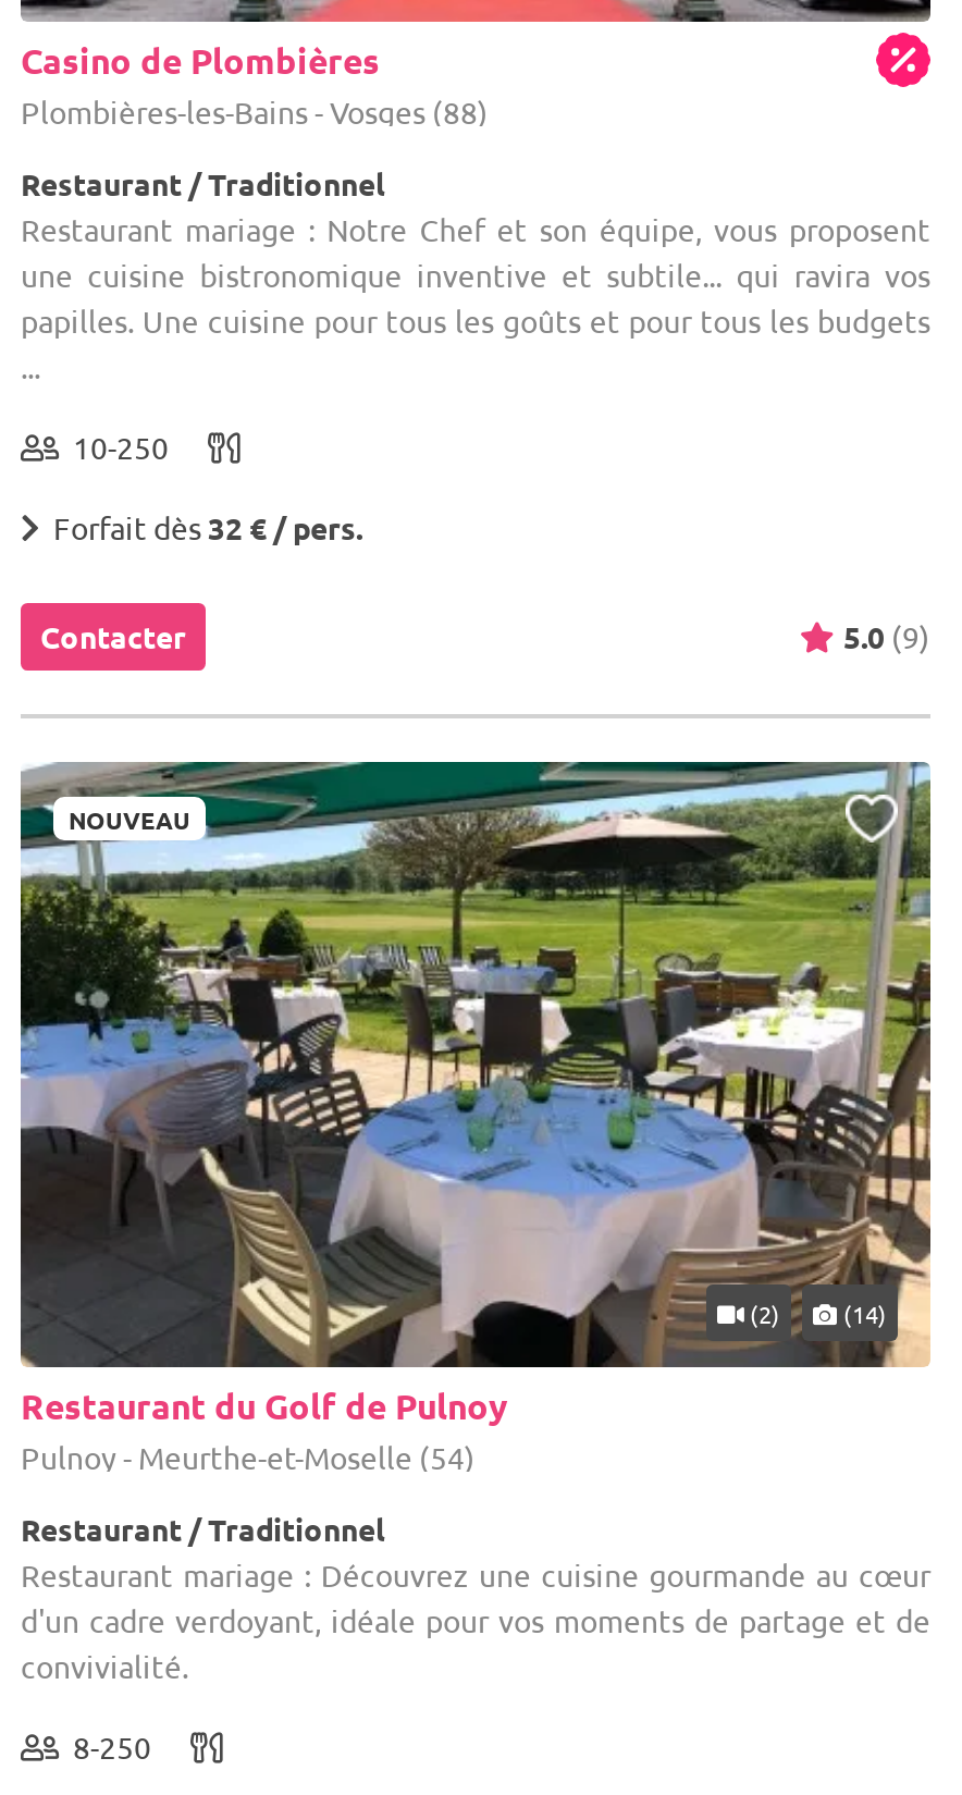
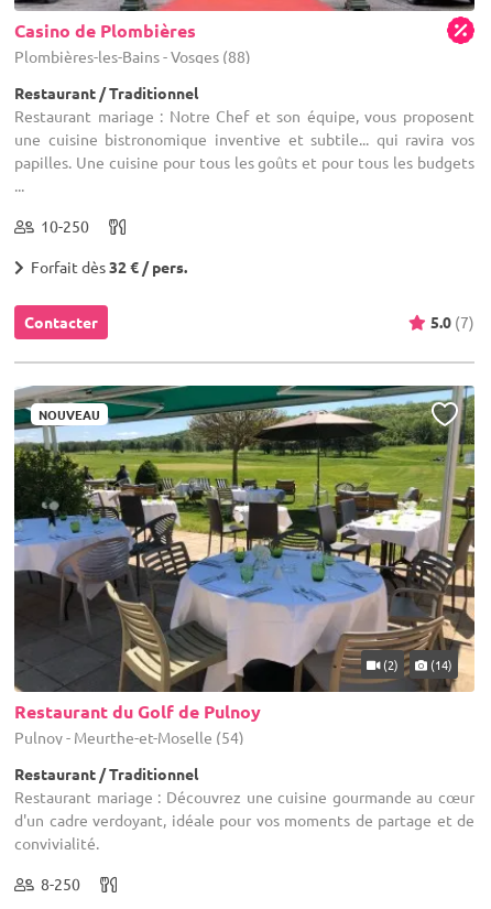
[843,616,930,655] 5.0 (9) -> [430,312,474,332] 5.0 (7)

